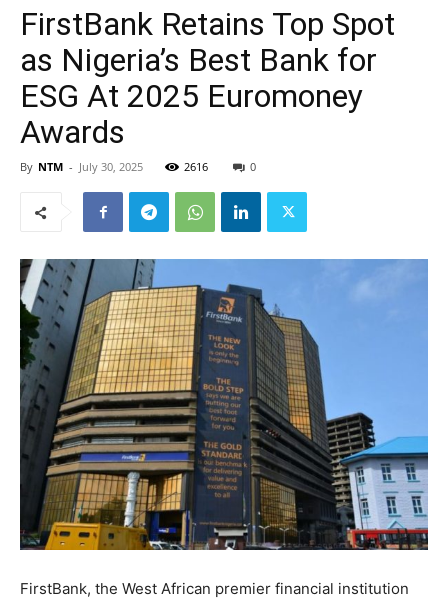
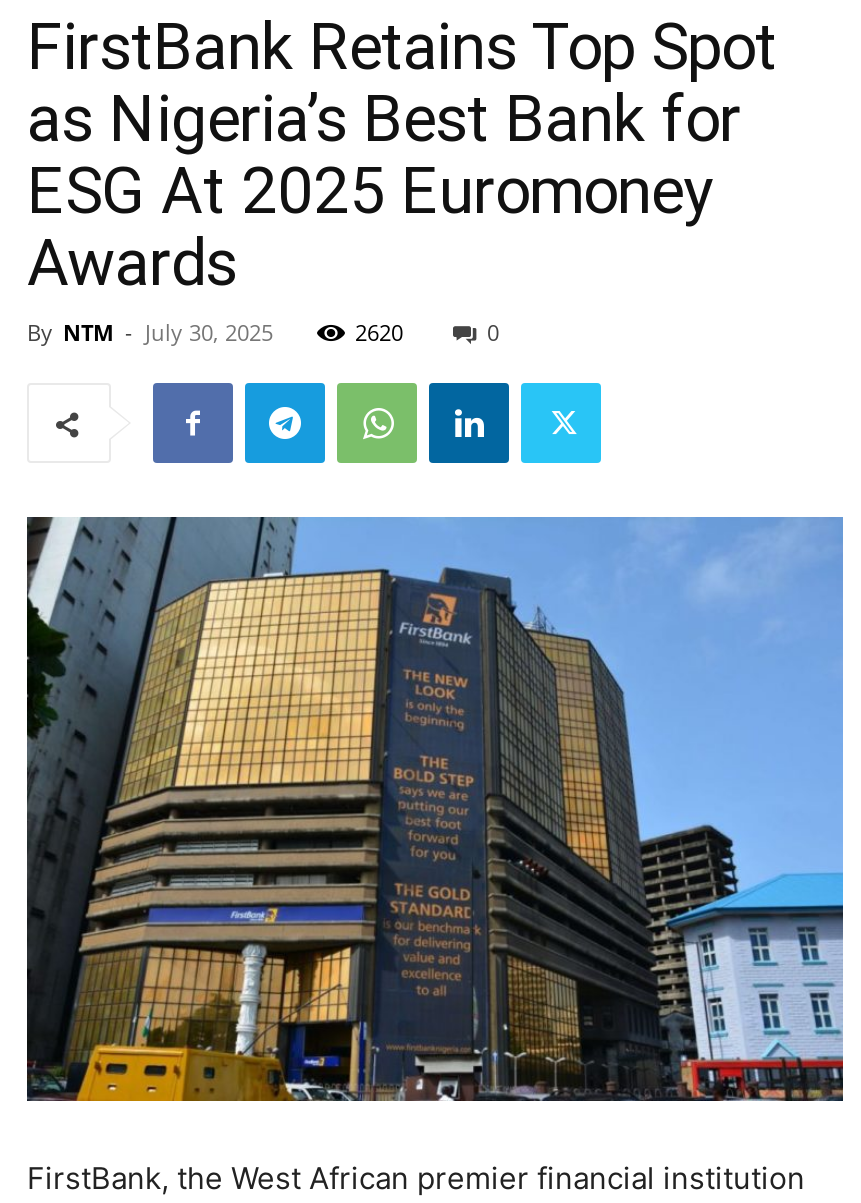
[184,159,208,174] 2616 -> [355,317,403,347] 2620

